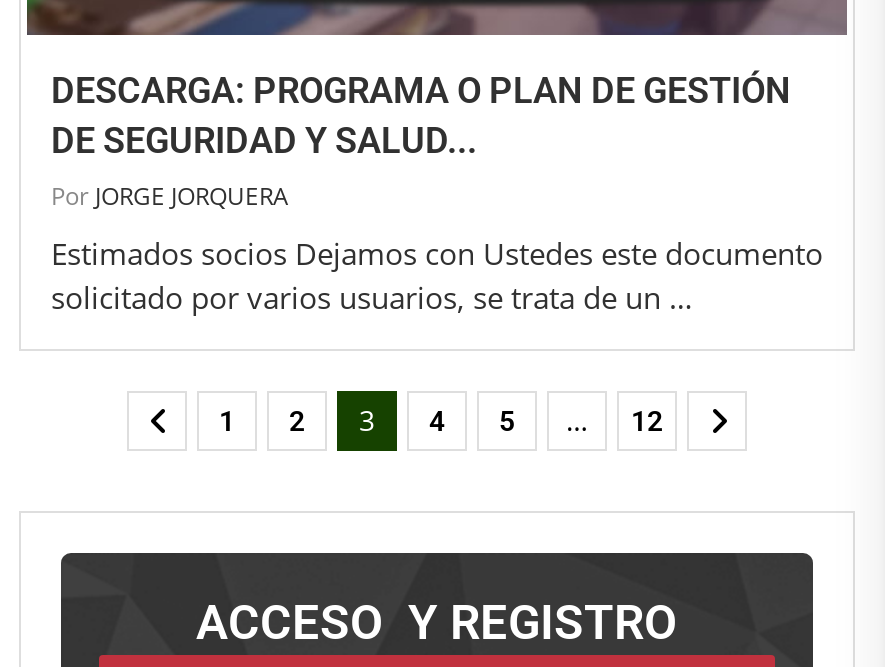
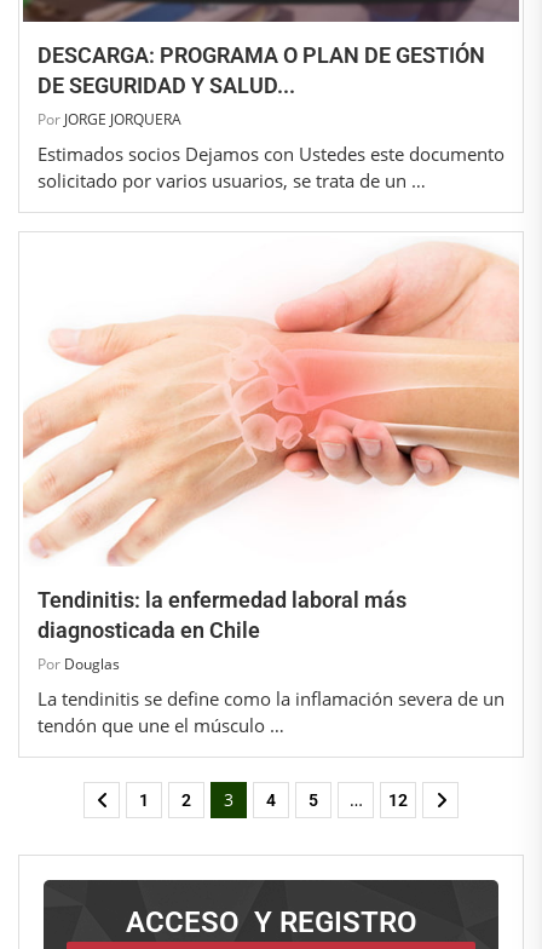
none -> [23,236,520,737] [image] | Tendinitis: la enfermedad laboral más | diagnosticada en Chile | Por Douglas | La tendinitis se define como la inflamación severa de un | tendón que une el músculo …

